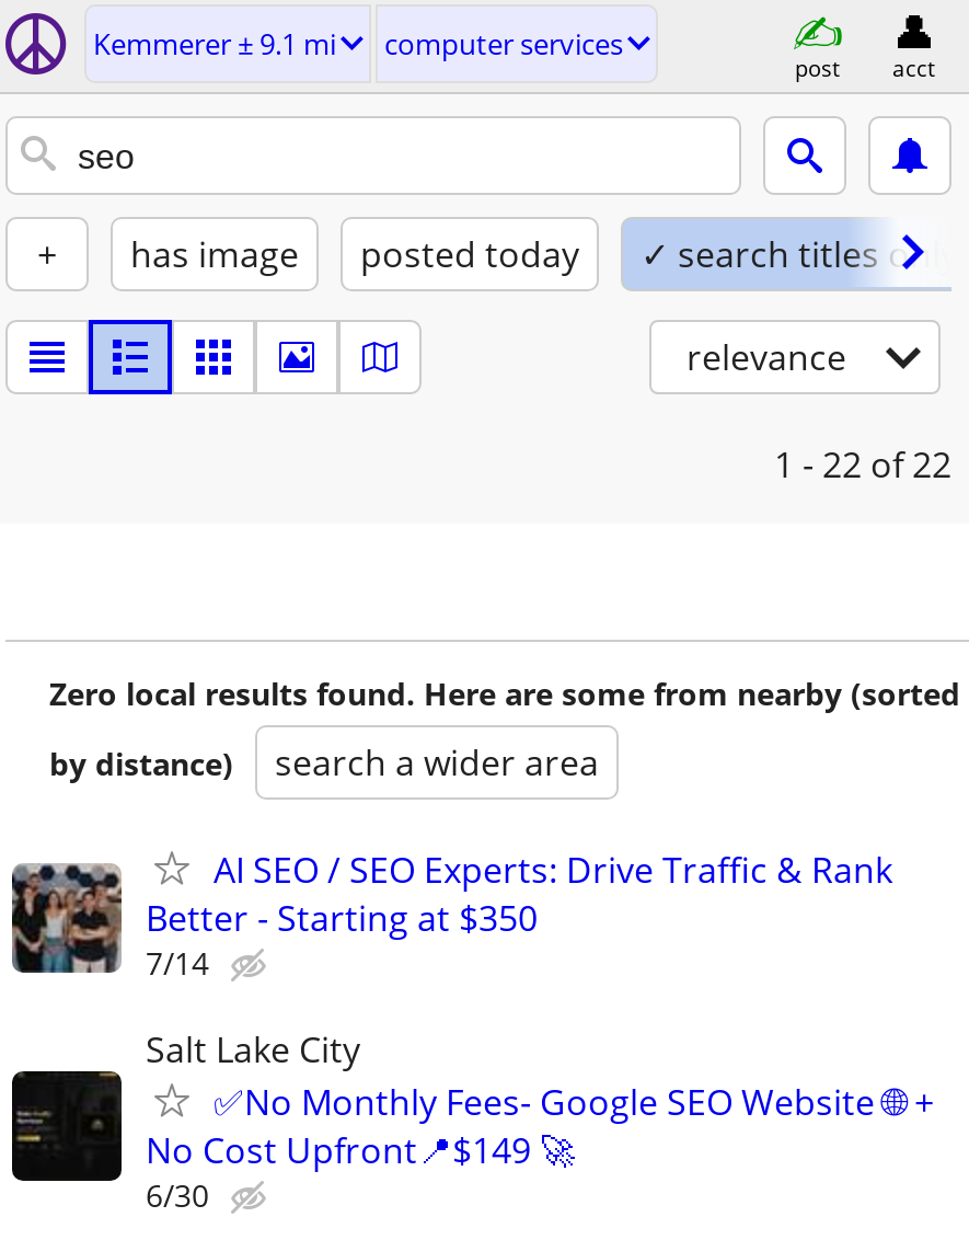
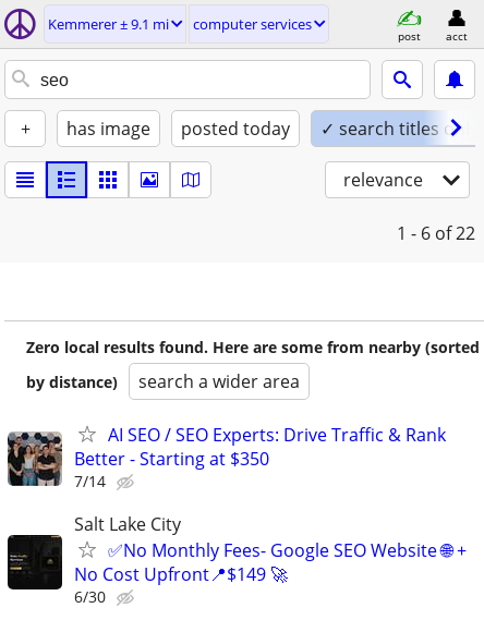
[774,440,951,489] 1 - 22 of 22 -> [397,221,475,245] 1 - 6 of 22

